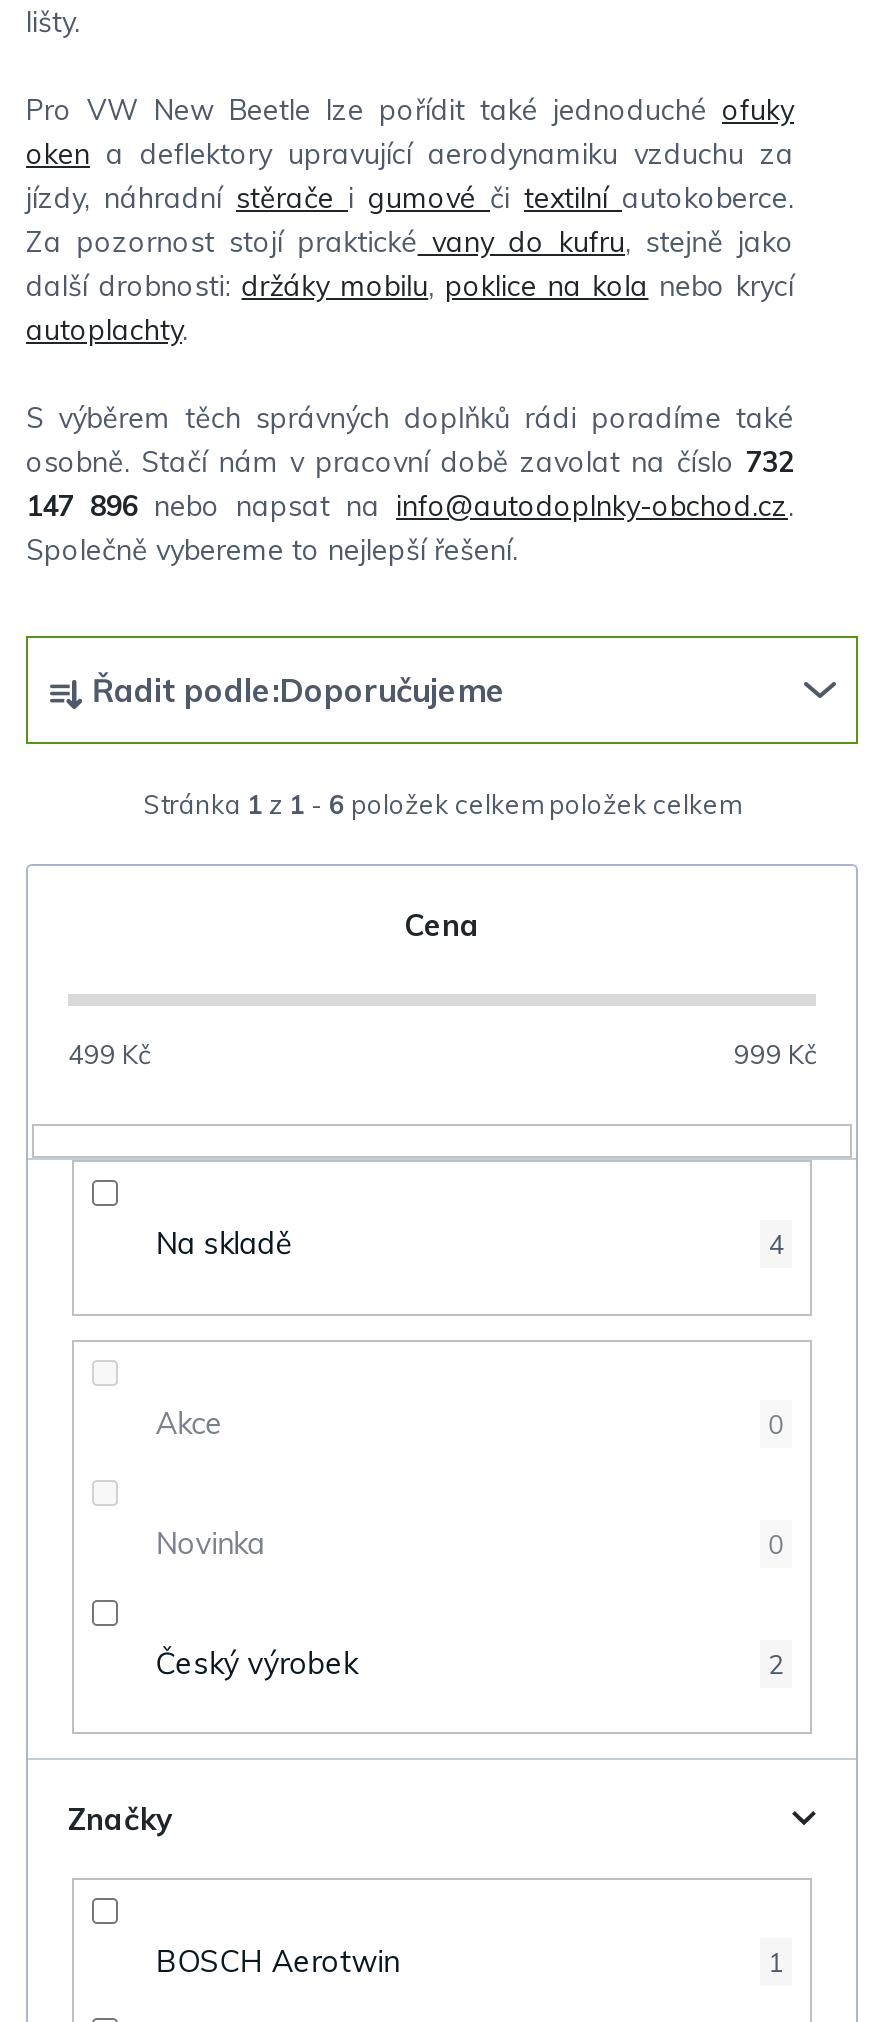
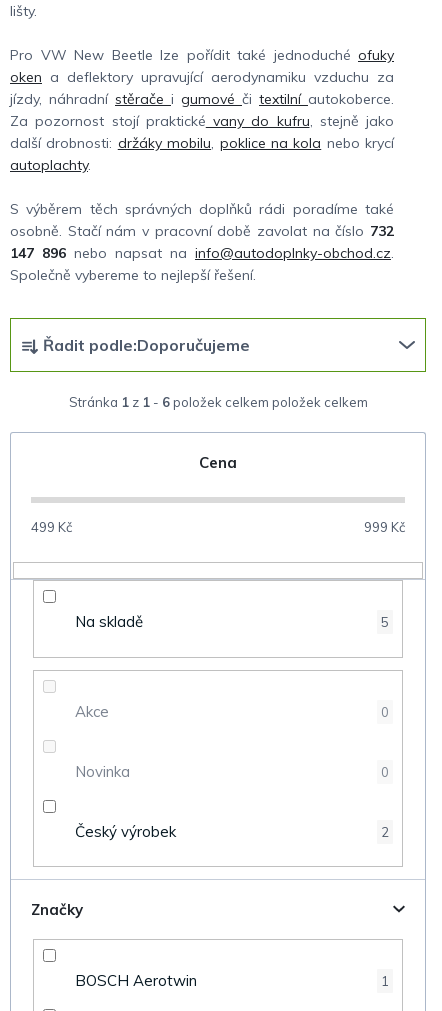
[768,1228,784,1260] 4 -> [381,614,389,630] 5

